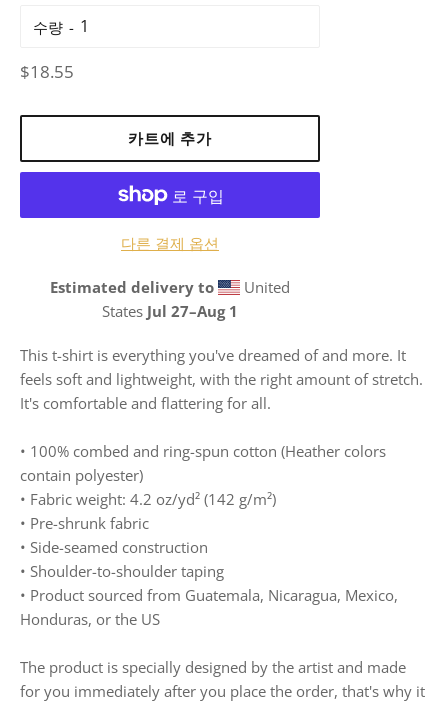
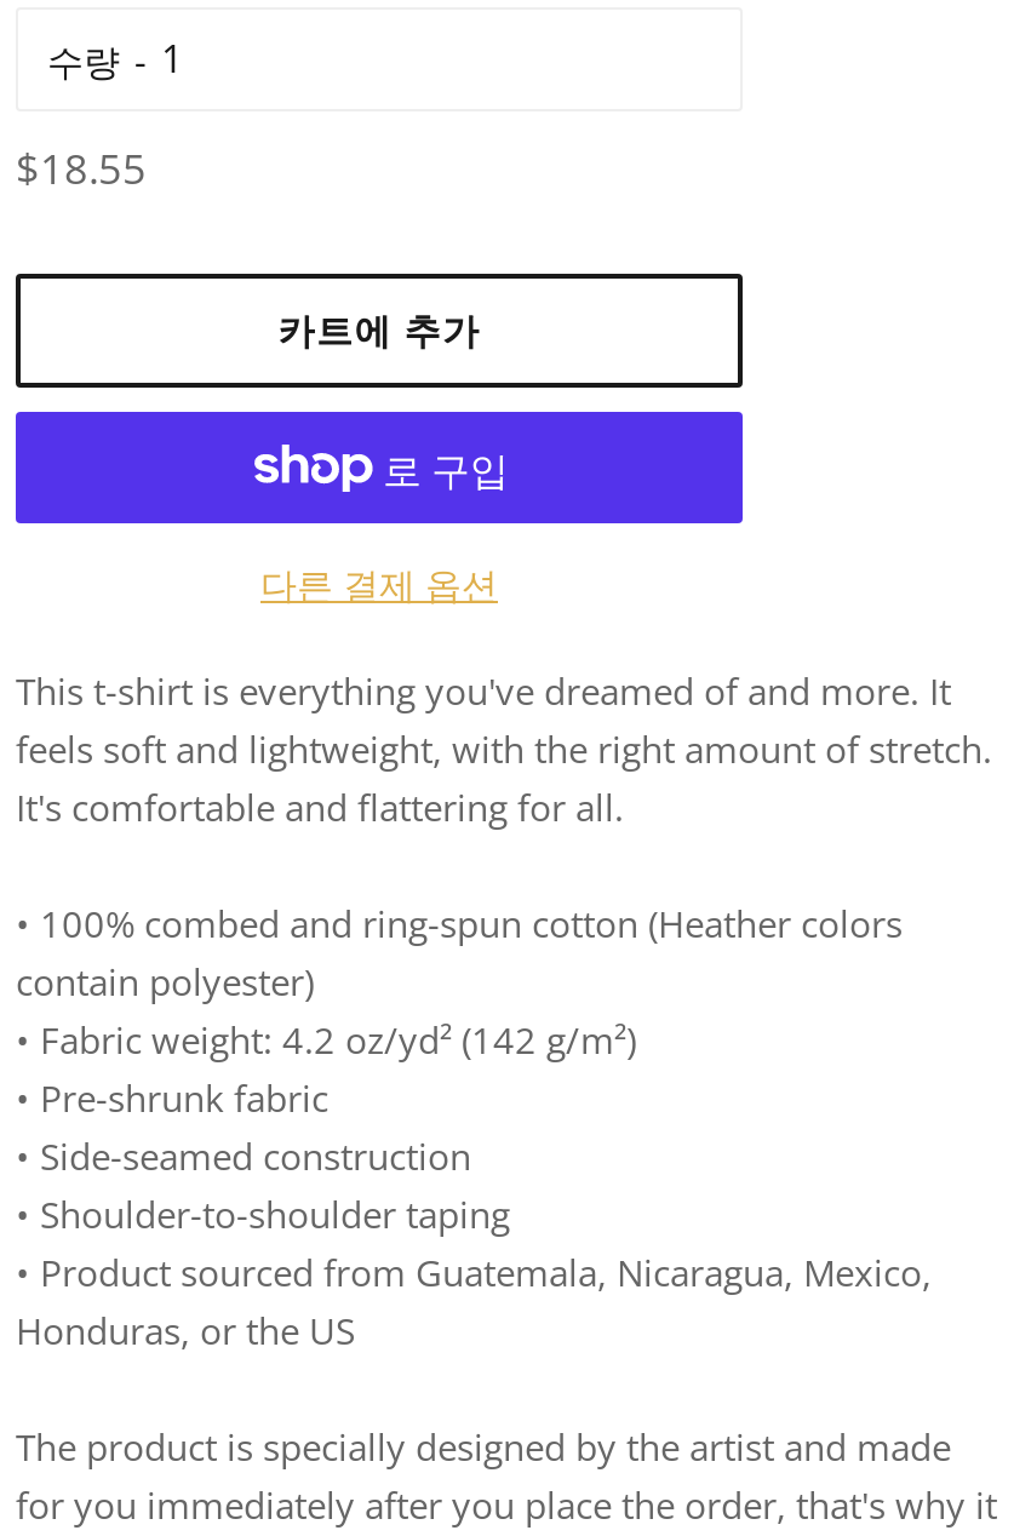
[50,277,290,321] Estimated delivery to | United | States Jul 27–Aug 1 -> none

